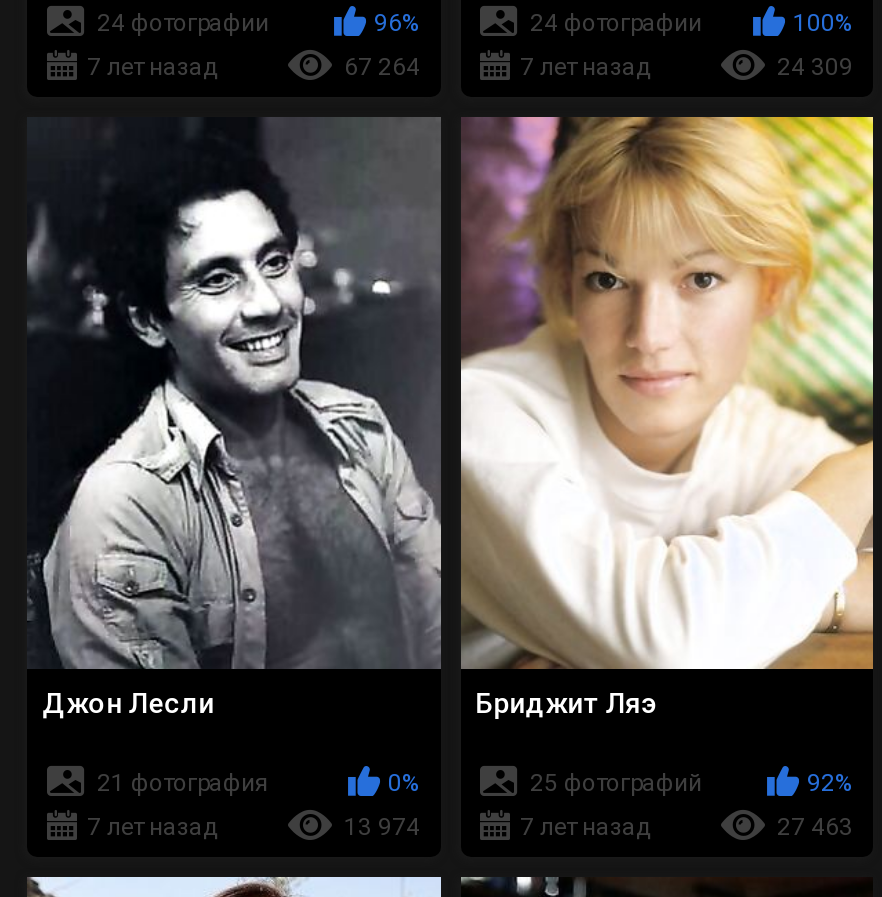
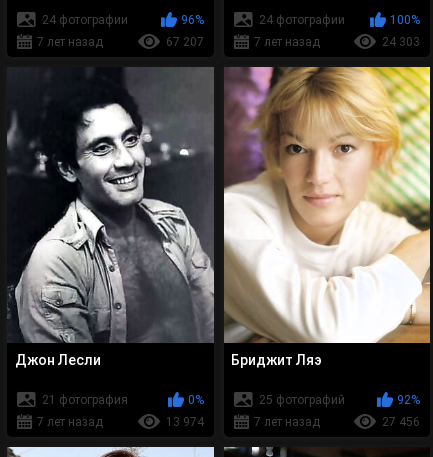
[344,54,420,82] 67 264 -> [165,35,203,49] 67 207
[777,54,853,82] 24 309 -> [382,35,420,49] 24 303
[777,813,853,841] 27 463 -> [382,415,420,429] 27 456

